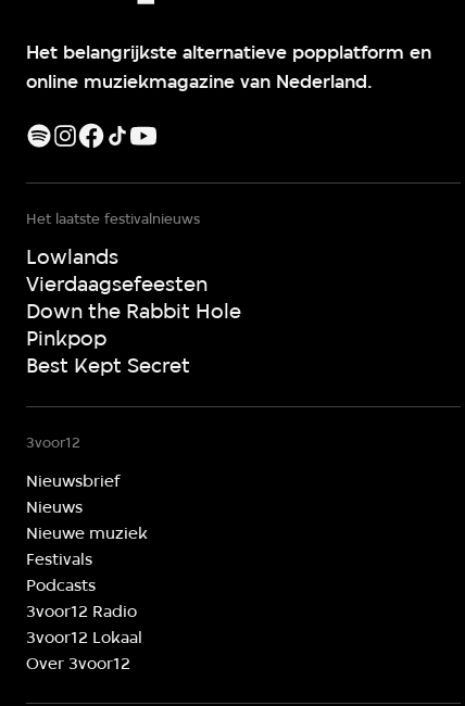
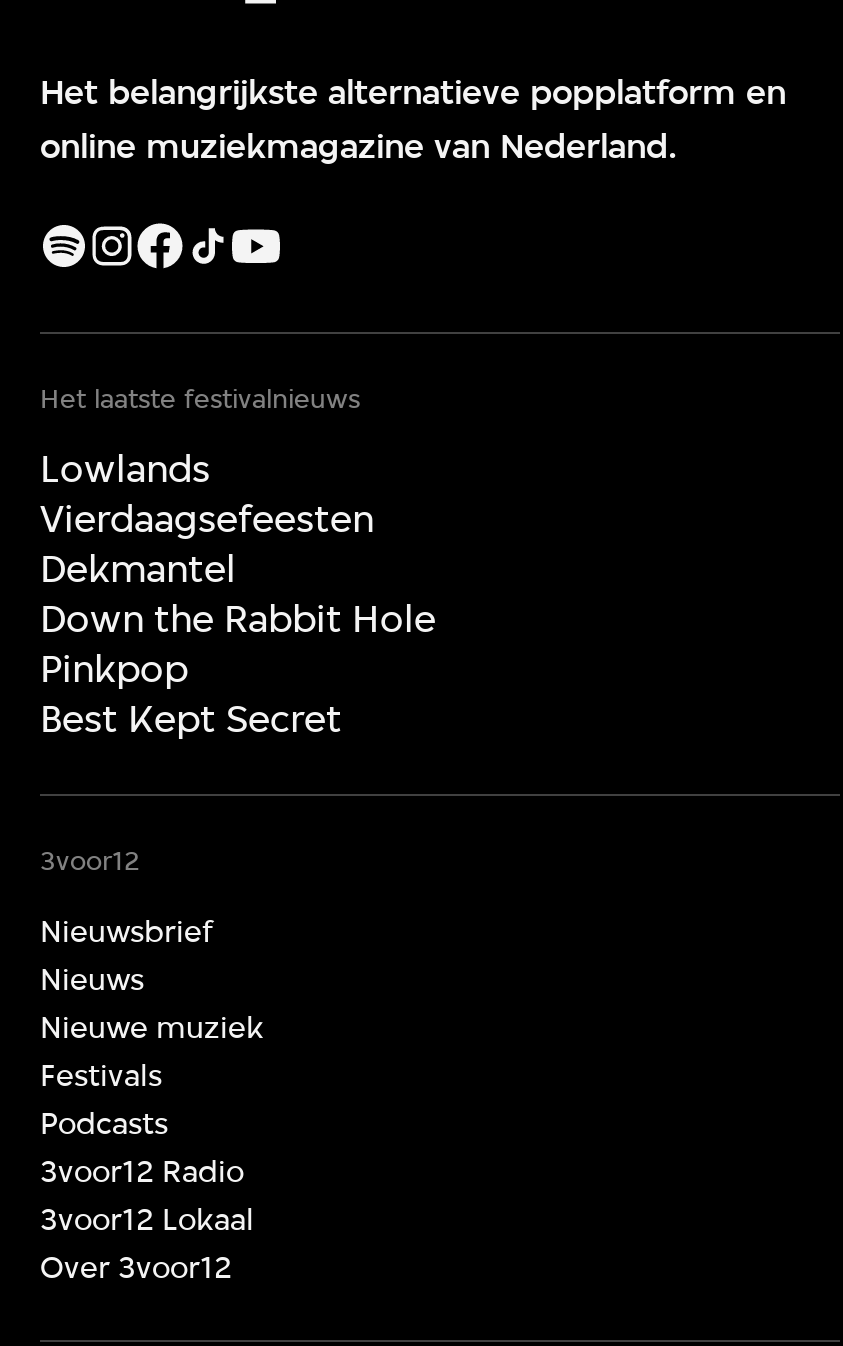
none -> [40,547,236,593] Dekmantel

